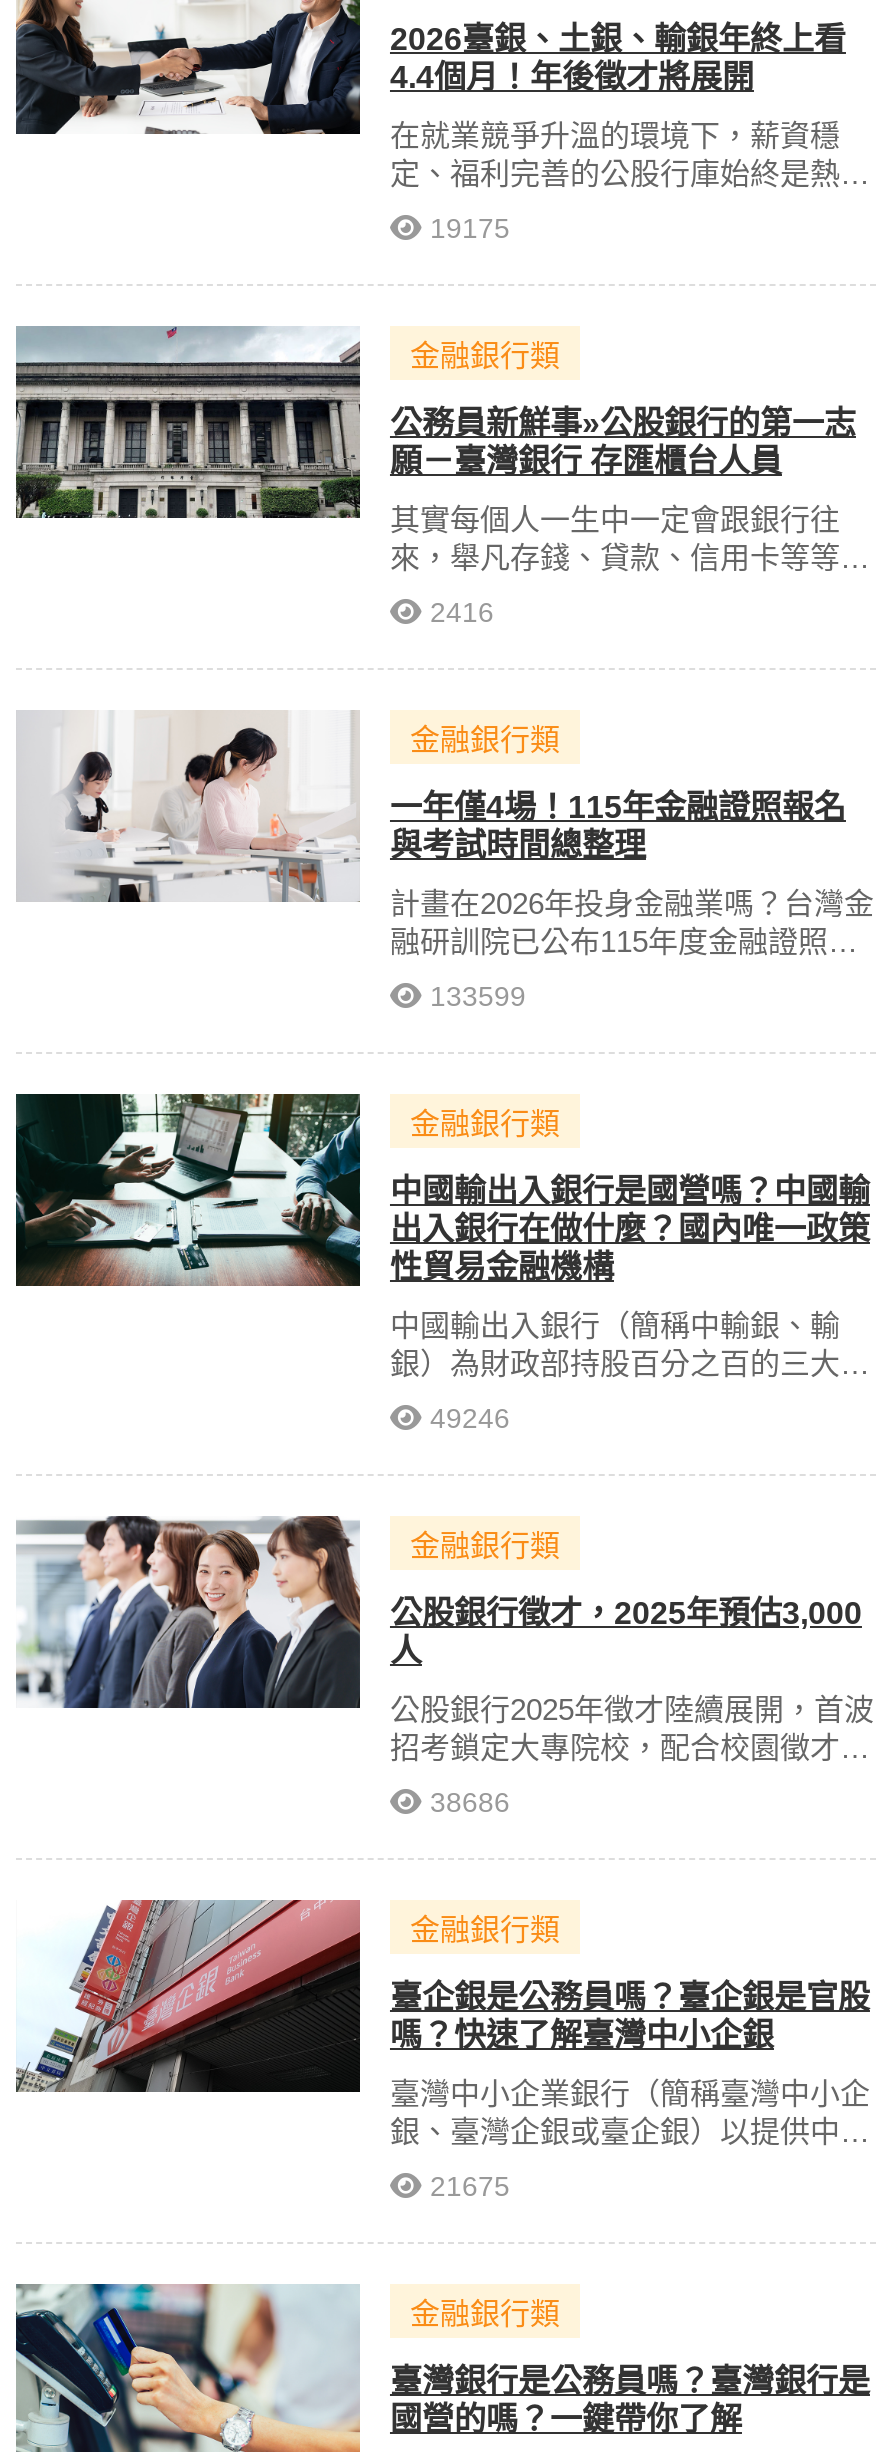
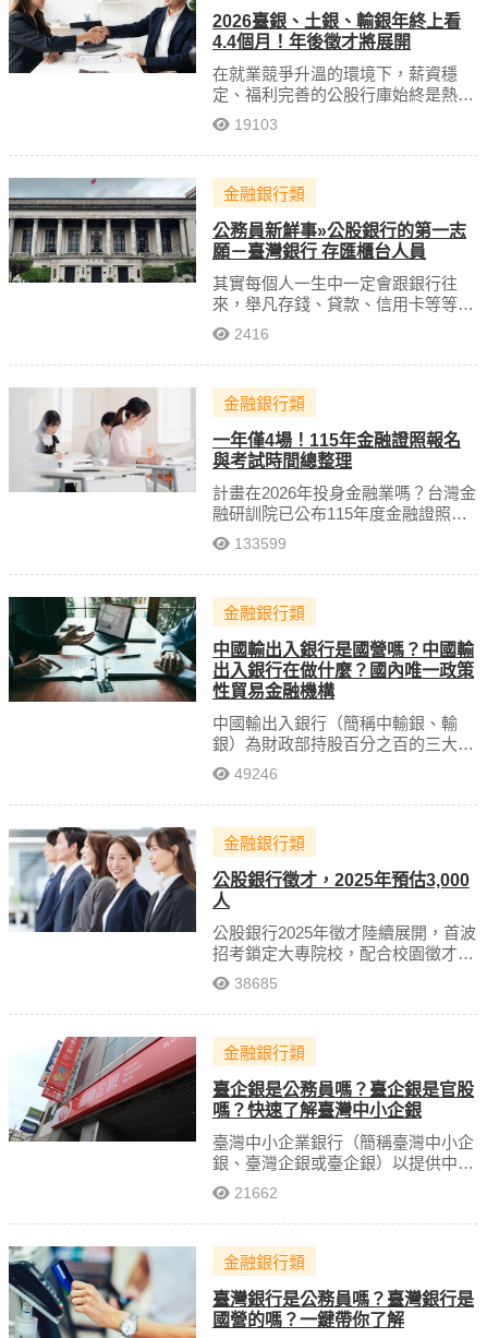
[422,212,510,244] 19175 -> [230,116,278,133] 19103
[422,1786,510,1818] 38686 -> [230,975,278,992] 38685
[422,2170,510,2202] 21675 -> [230,1184,278,1202] 21662

